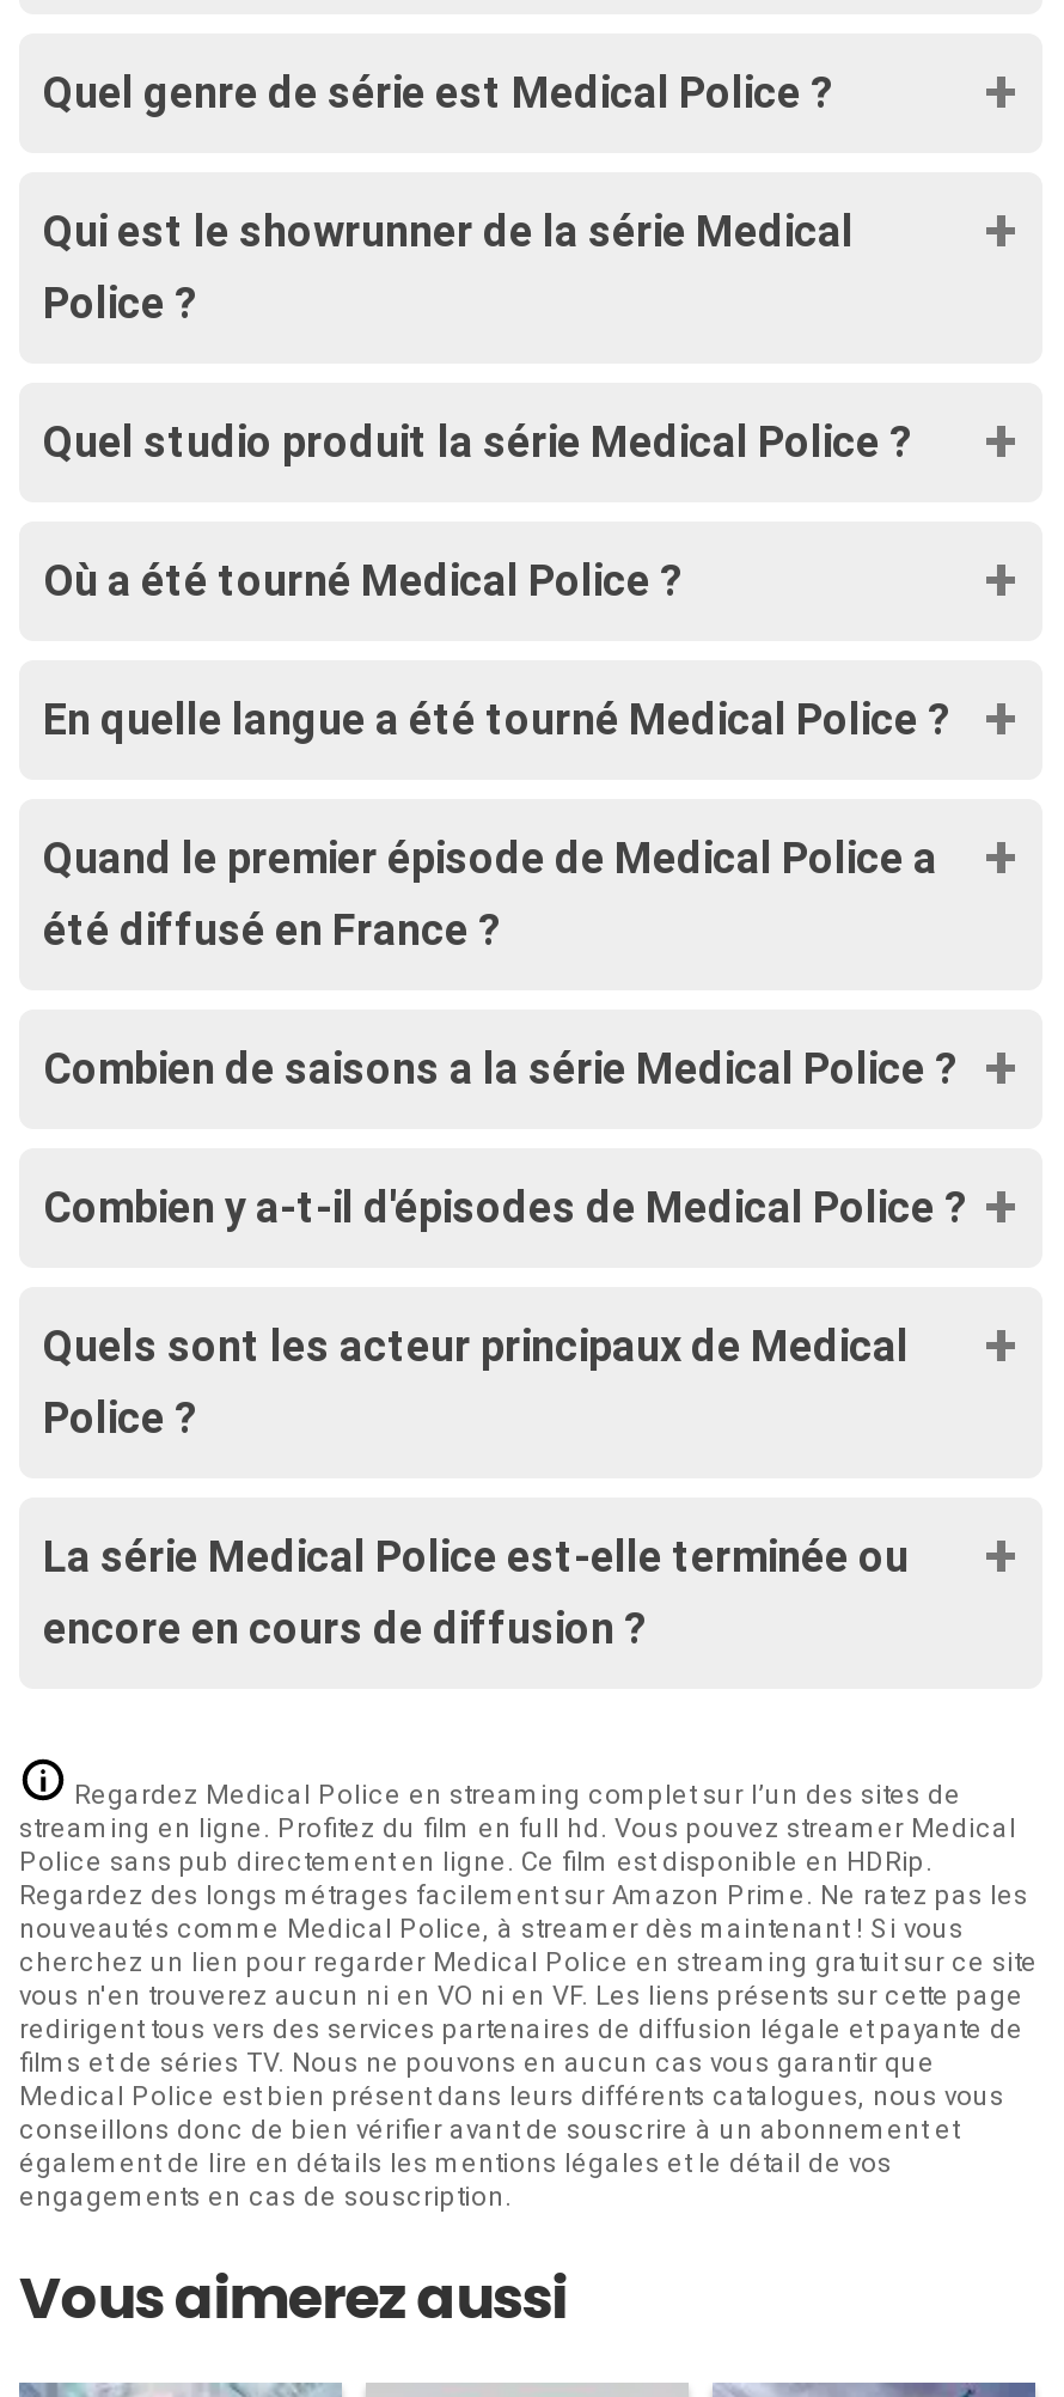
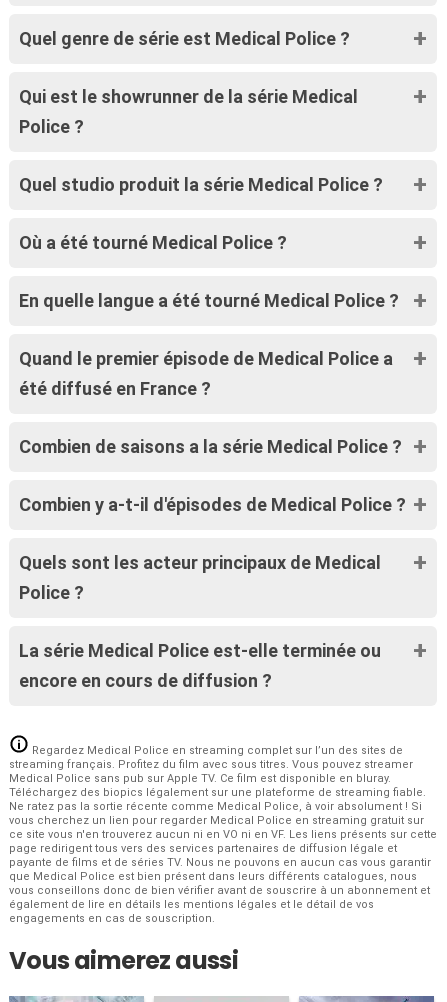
[19,1814,1038,2147] streaming en ligne. Profitez du film en full hd. Vous pouvez streamer Medical | Police sans pub directement en ligne. Ce film est disponible en HDRip. | Regardez des longs métrages facilement sur Amazon Prime. Ne ratez pas les | nouveautés comme Medical Police, à streamer dès maintenant ! Si vous | cherchez un lien pour regarder Medical Police en streaming gratuit sur ce site | vous n'en trouverez aucun ni en VO ni en VF. Les liens présents sur cette page | redirigent tous vers des services partenaires de diffusion légale et payante de | films et de séries TV. Nous ne pouvons en aucun cas vous garantir que | Medical Police est bien présent dans leurs différents catalogues, nous vous | conseillons donc de bien vérifier avant de souscrire à un abonnement et -> [9,758,437,897] streaming français. Profitez du film avec sous titres. Vous pouvez streamer | Medical Police sans pub sur Apple TV. Ce film est disponible en bluray. | Téléchargez des biopics légalement sur une plateforme de streaming fiable. | Ne ratez pas la sortie récente comme Medical Police, à voir absolument ! Si | vous cherchez un lien pour regarder Medical Police en streaming gratuit sur | ce site vous n'en trouverez aucun ni en VO ni en VF. Les liens présents sur cette | page redirigent tous vers des services partenaires de diffusion légale et | payante de films et de séries TV. Nous ne pouvons en aucun cas vous garantir | que Medical Police est bien présent dans leurs différents catalogues, nous | vous conseillons donc de bien vérifier avant de souscrire à un abonnement et

